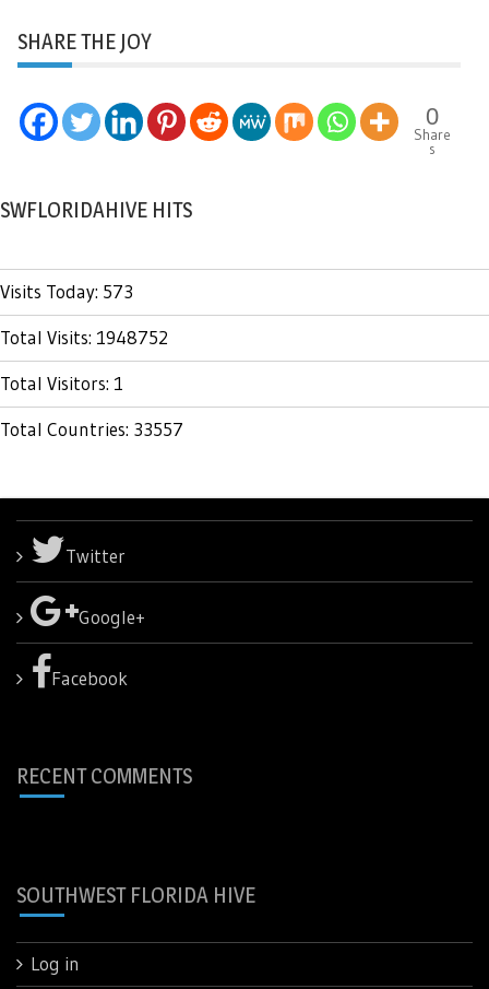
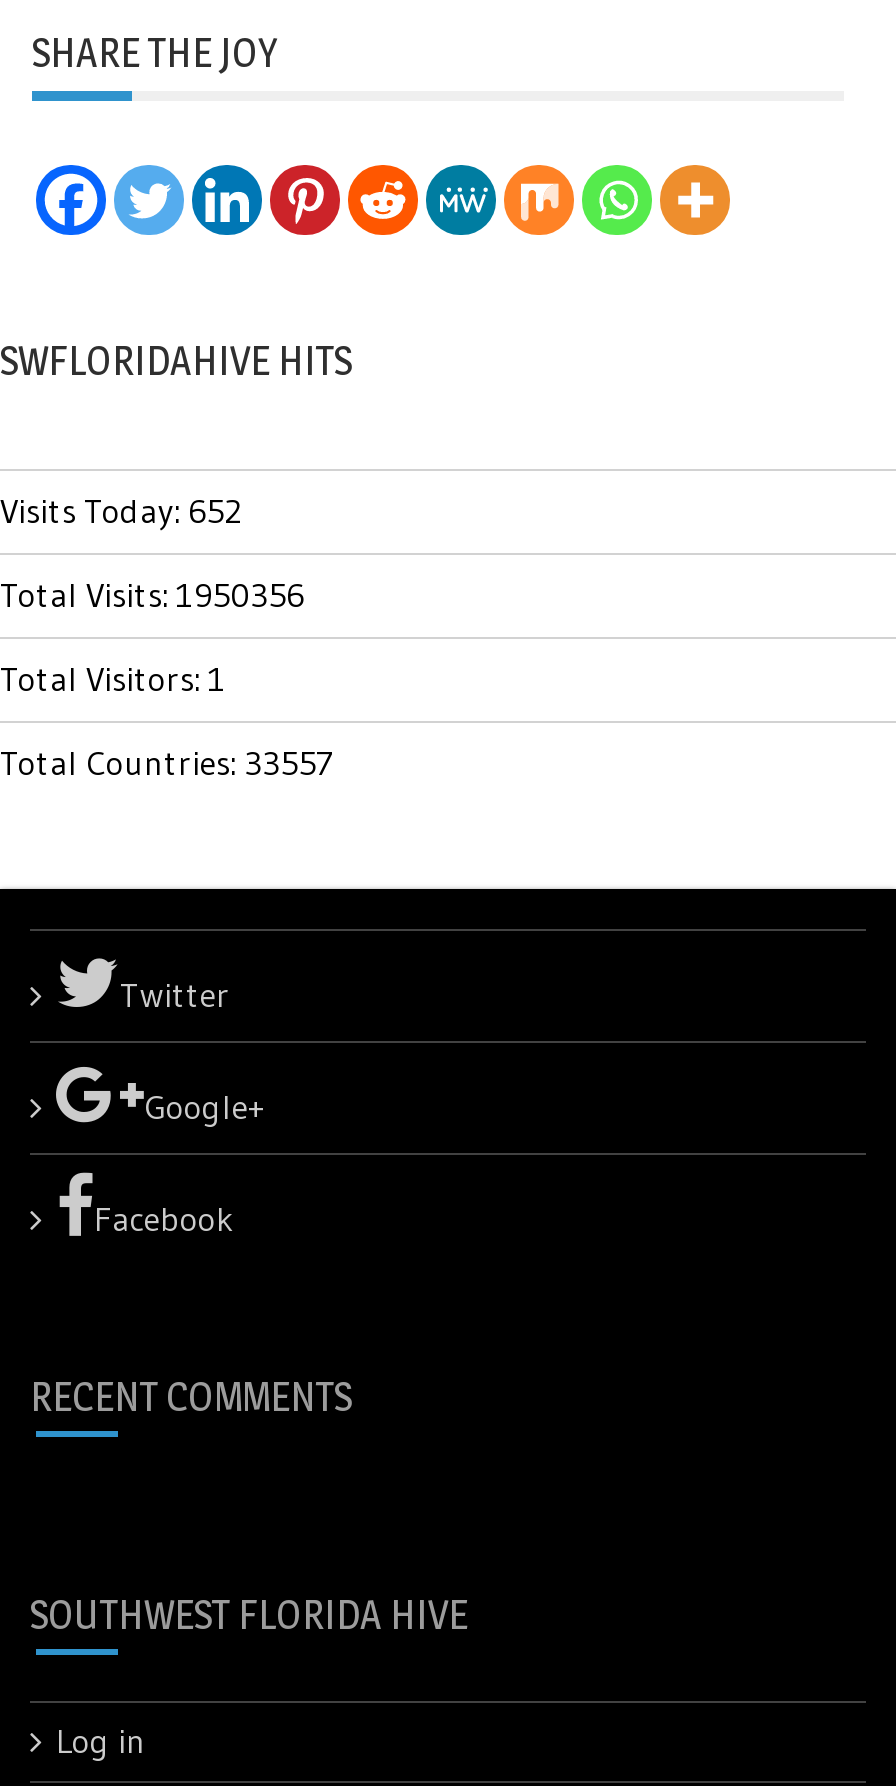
[413,103,450,159] 0 | Share | s -> none
[0,280,133,303] Visits Today: 573 -> [0,490,242,532] Visits Today: 652
[0,326,168,349] Total Visits: 1948752 -> [0,574,304,616] Total Visits: 1950356

